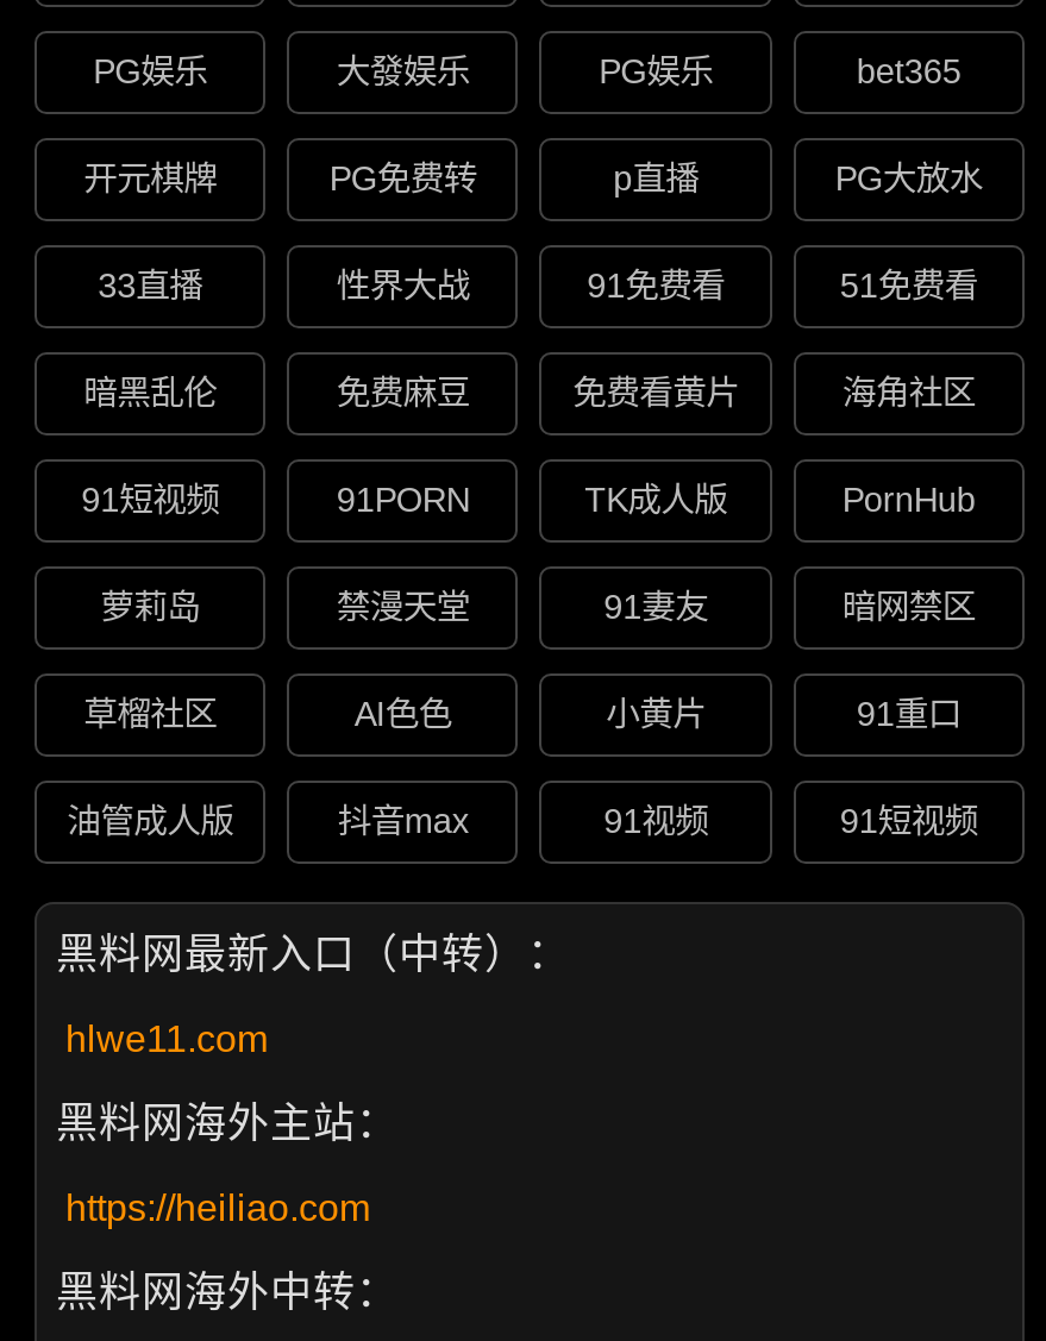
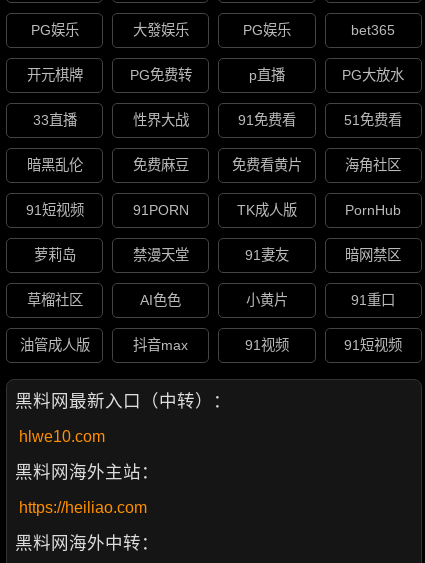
[65,1018,268,1059] hlwe11.com -> [19,428,105,445] hlwe10.com

